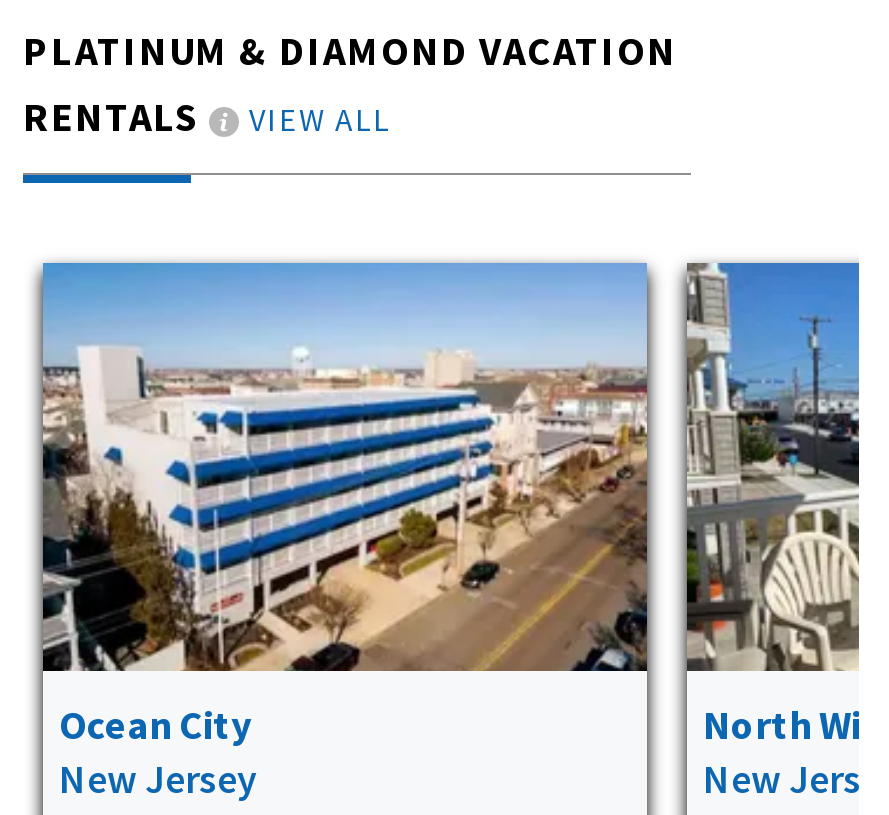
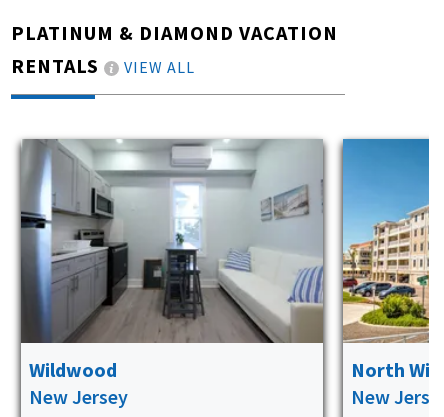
[43,261,649,749] [image] | Ocean City -> [20,138,324,382] [image] | Wildwood
[685,263,861,671] [image] -> [342,138,430,343] [image]

